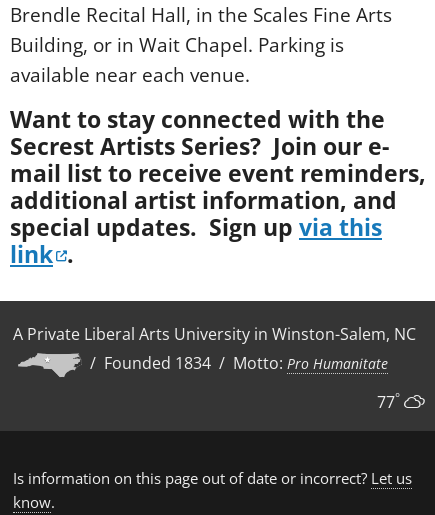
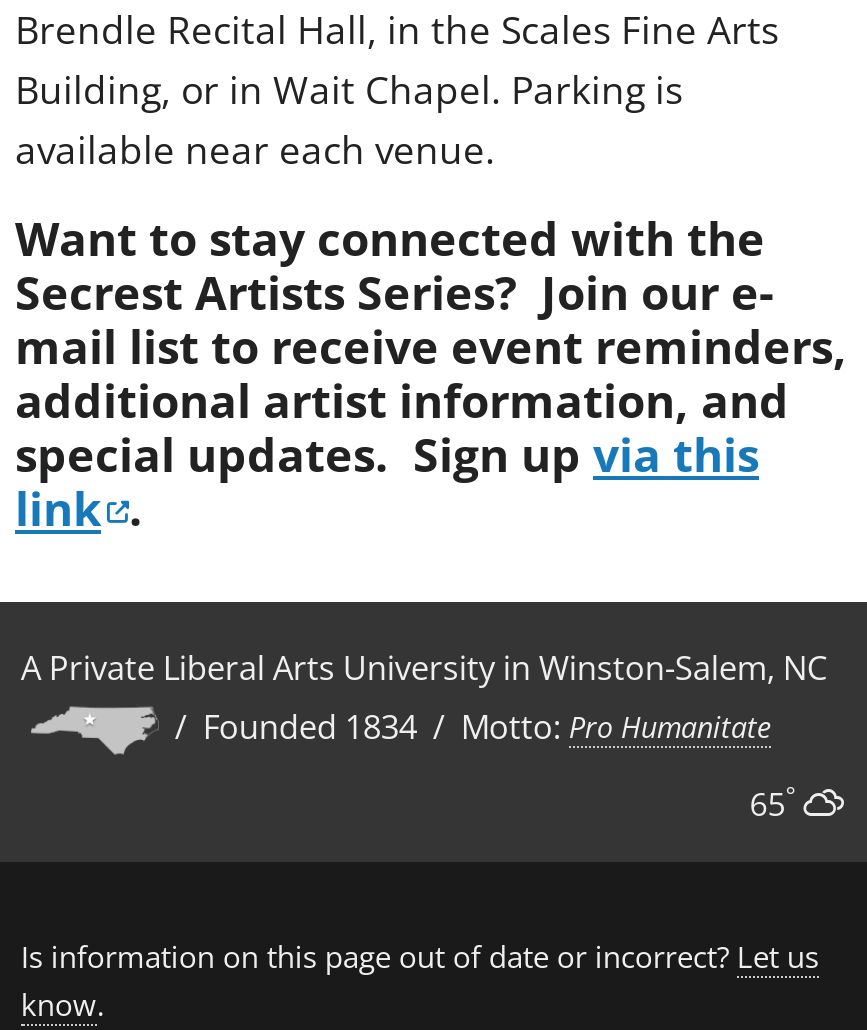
[377,389,400,413] 77° -> [749,779,795,827] 65°

